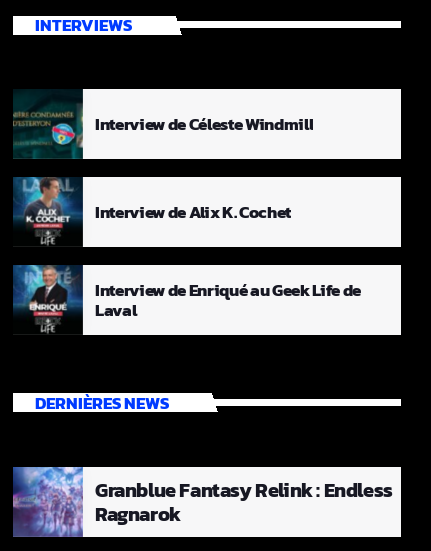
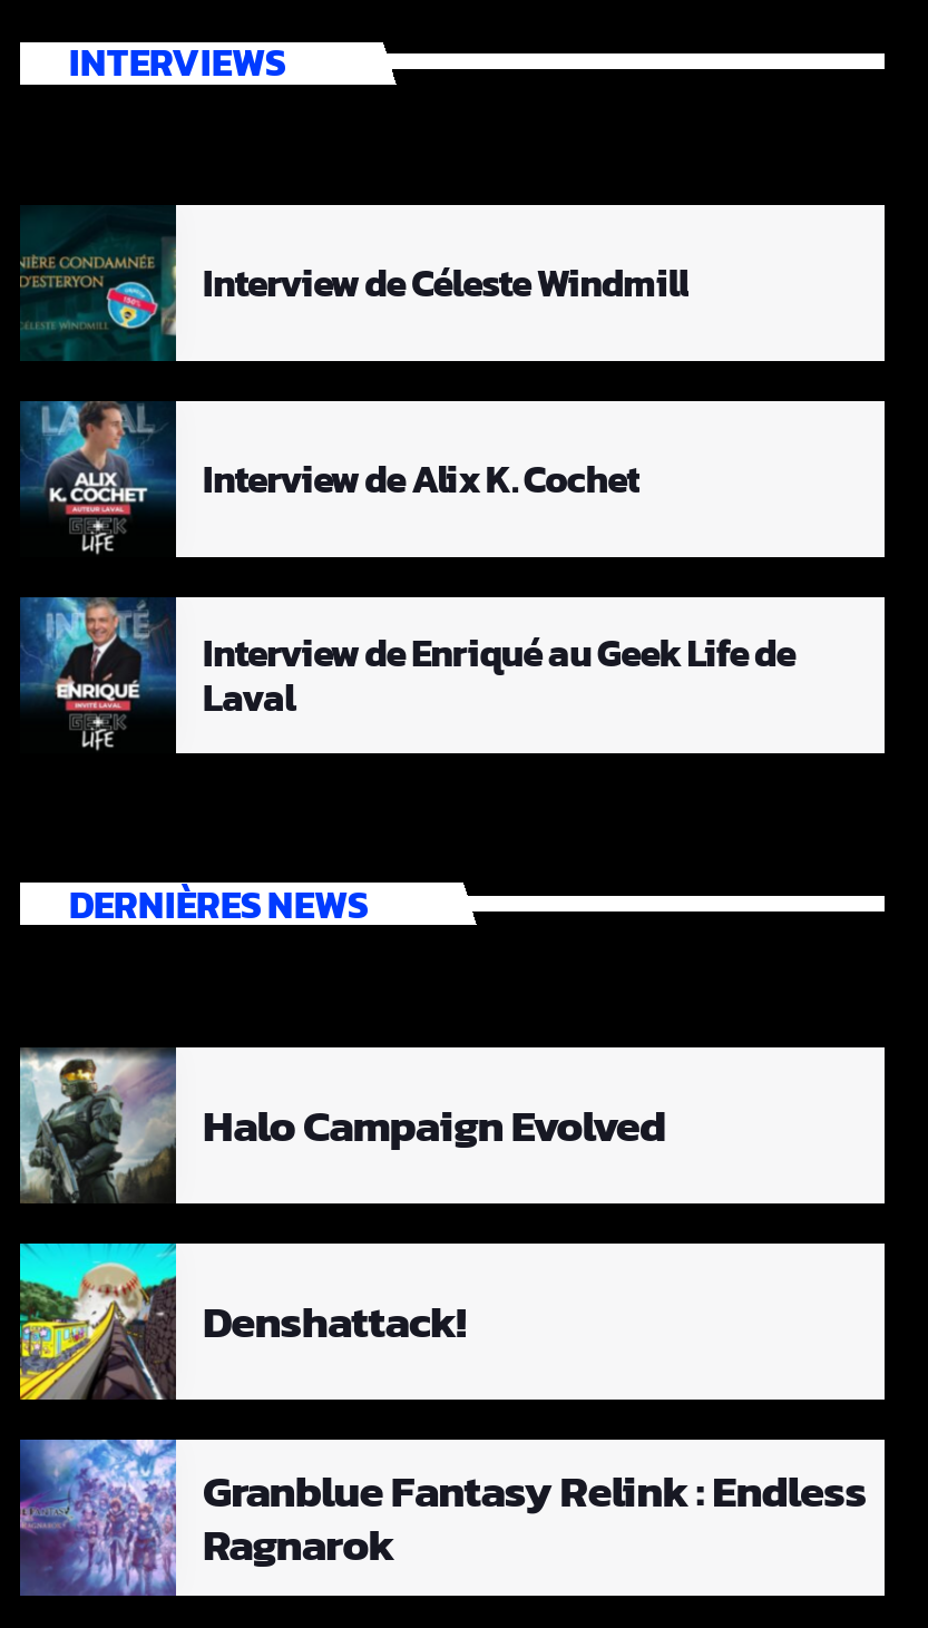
none -> [18,1047,665,1355] [image] | Halo Campaign Evolved | Denshattack!

